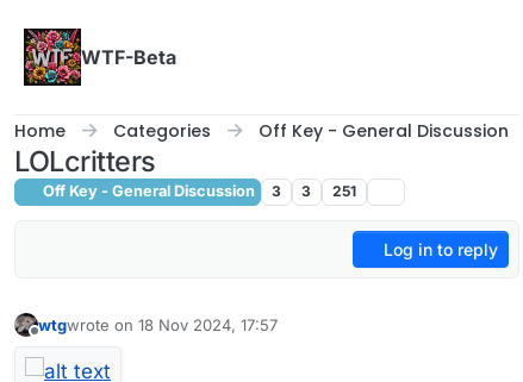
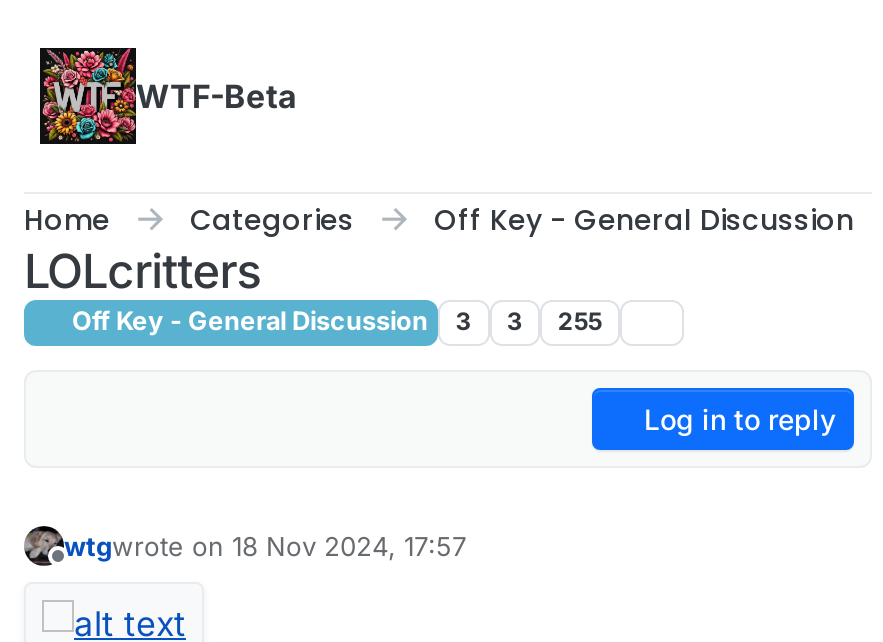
[39,183,356,201] Off Key - General Discussion 3 3 251 -> [66,307,602,337] Off Key - General Discussion 3 3 255

